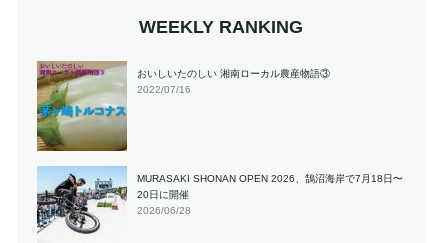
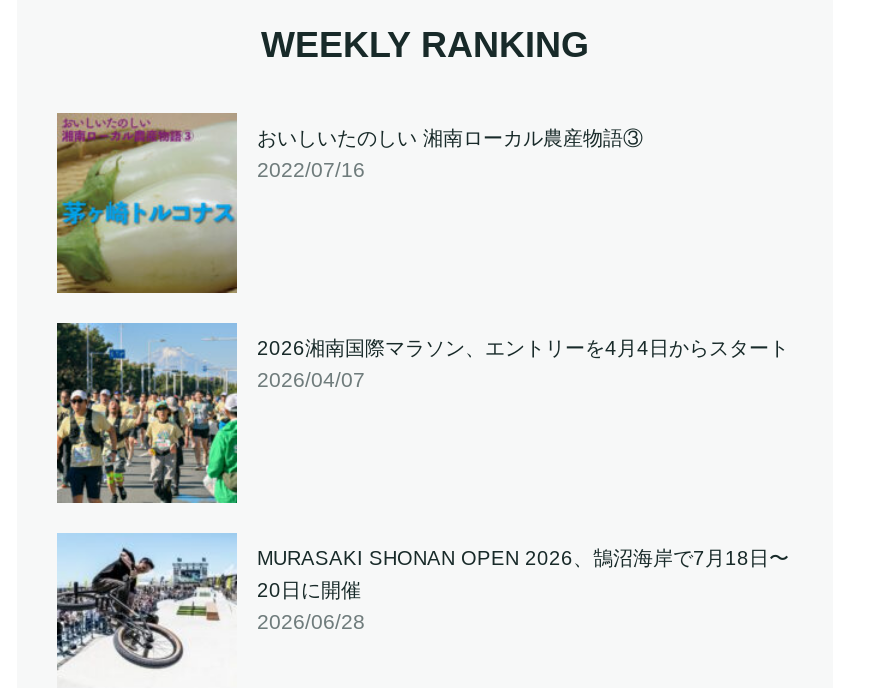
none -> [55,322,789,506] [image] | 2026湘南国際マラソン、エントリーを4月4日からスタート | 2026/04/07

